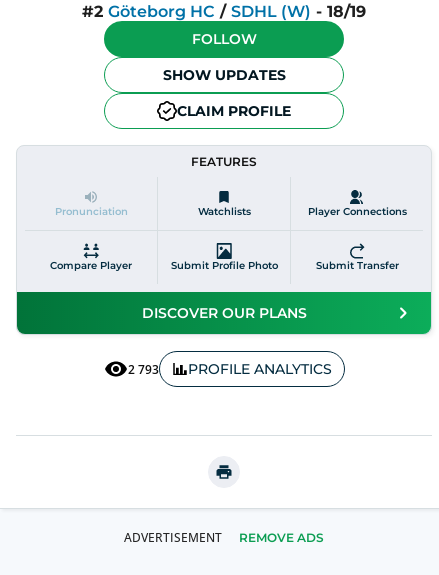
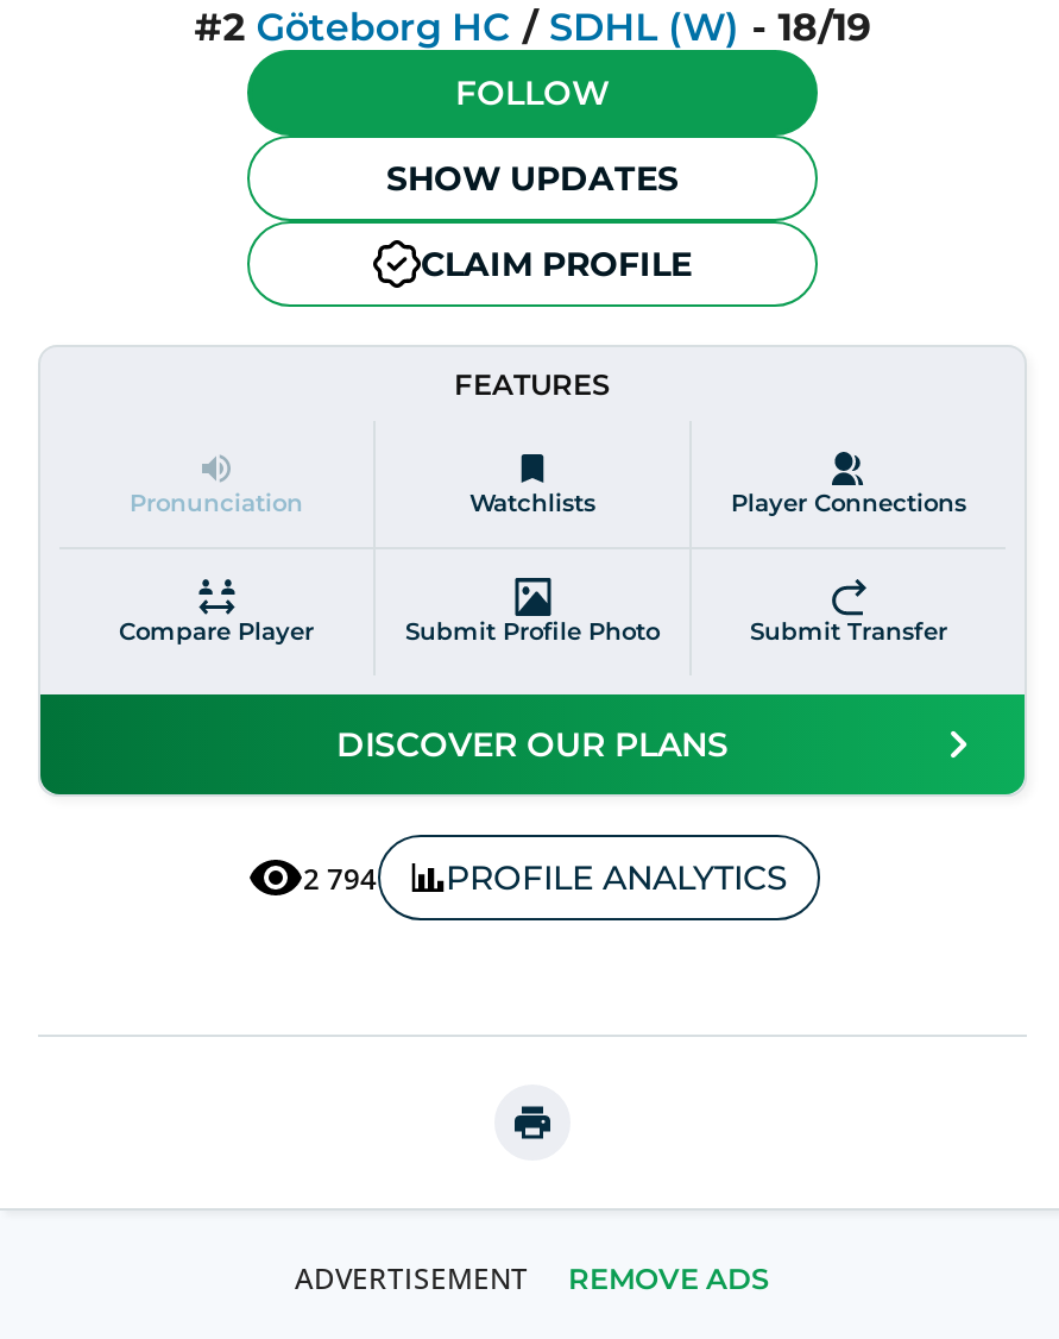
[127,360,331,378] 2 793 PROFILE ANALYTICS -> [303,856,788,899] 2 794 PROFILE ANALYTICS

